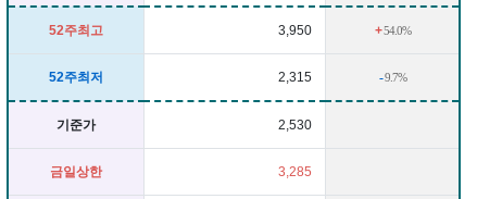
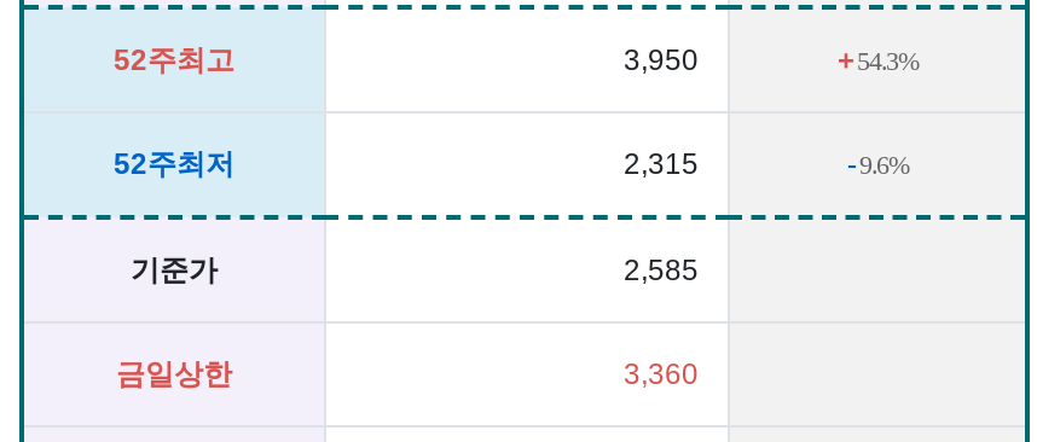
[374,23,410,38] +54.0% -> [838,43,917,77] +54.3%
[379,70,406,85] -9.7% -> [847,147,908,181] -9.6%
[278,117,312,133] 2,530 -> [624,254,699,287] 2,585
[278,164,312,179] 3,285 -> [624,357,699,391] 3,360

